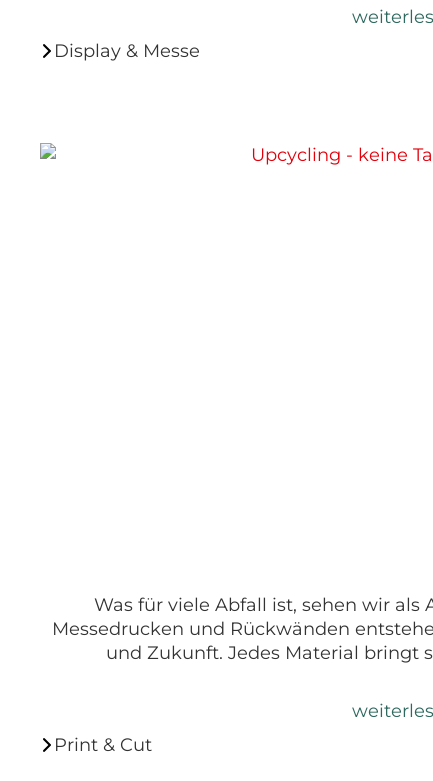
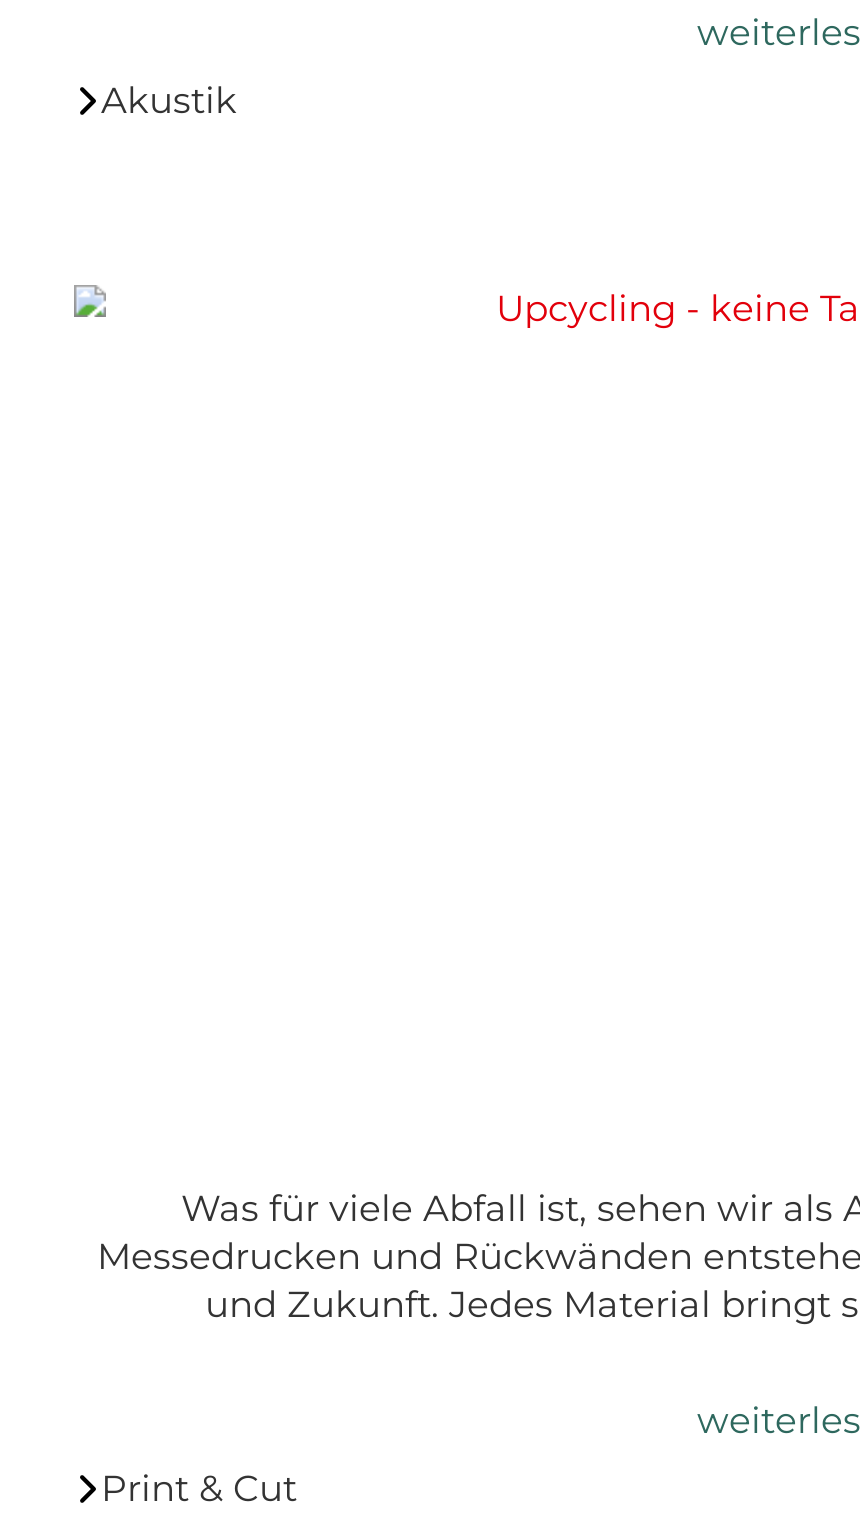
[53,40,199,62] Display & Messe -> [101,78,237,122] Akustik

